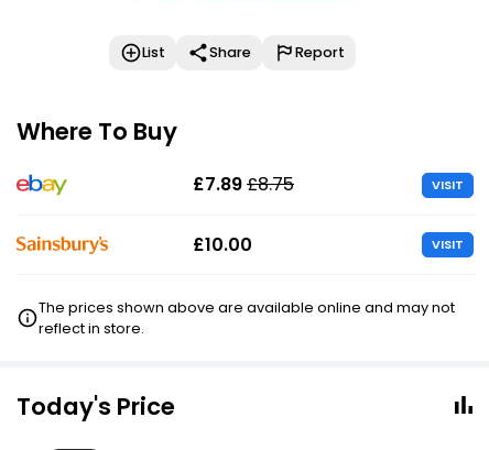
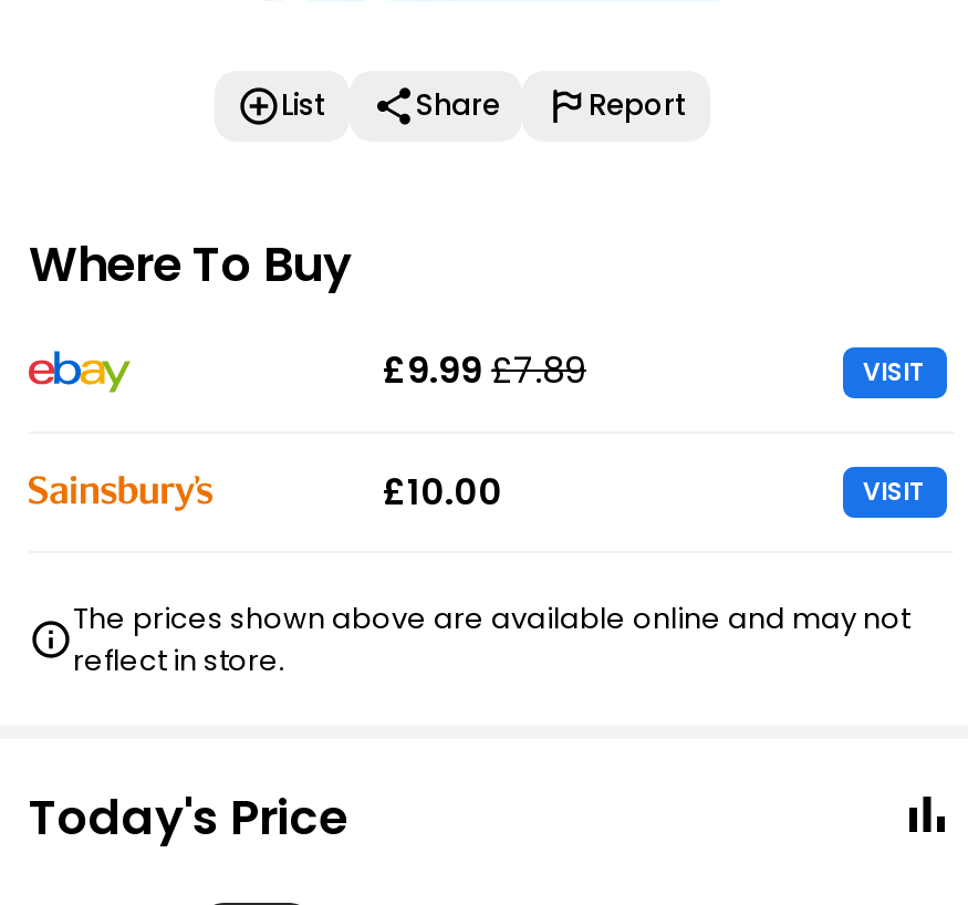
[193,172,294,197] £7.89 £8.75 -> [383,345,586,396] £9.99 £7.89

